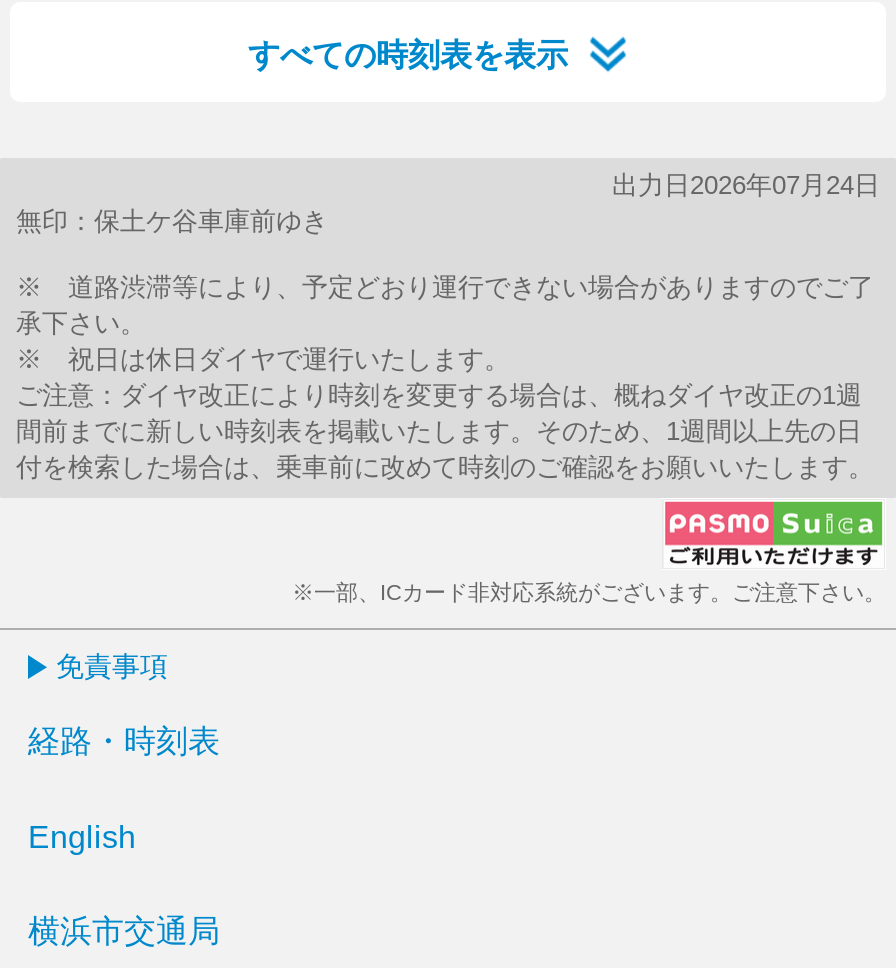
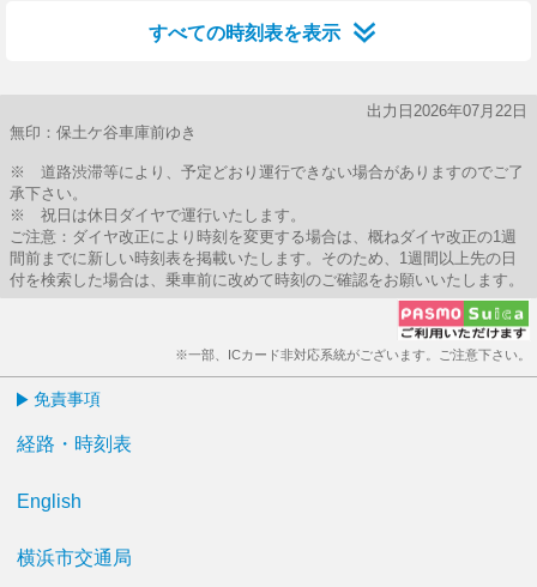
[612,170,880,200] 出力日2026年07月24日 -> [367,102,527,120] 出力日2026年07月22日

